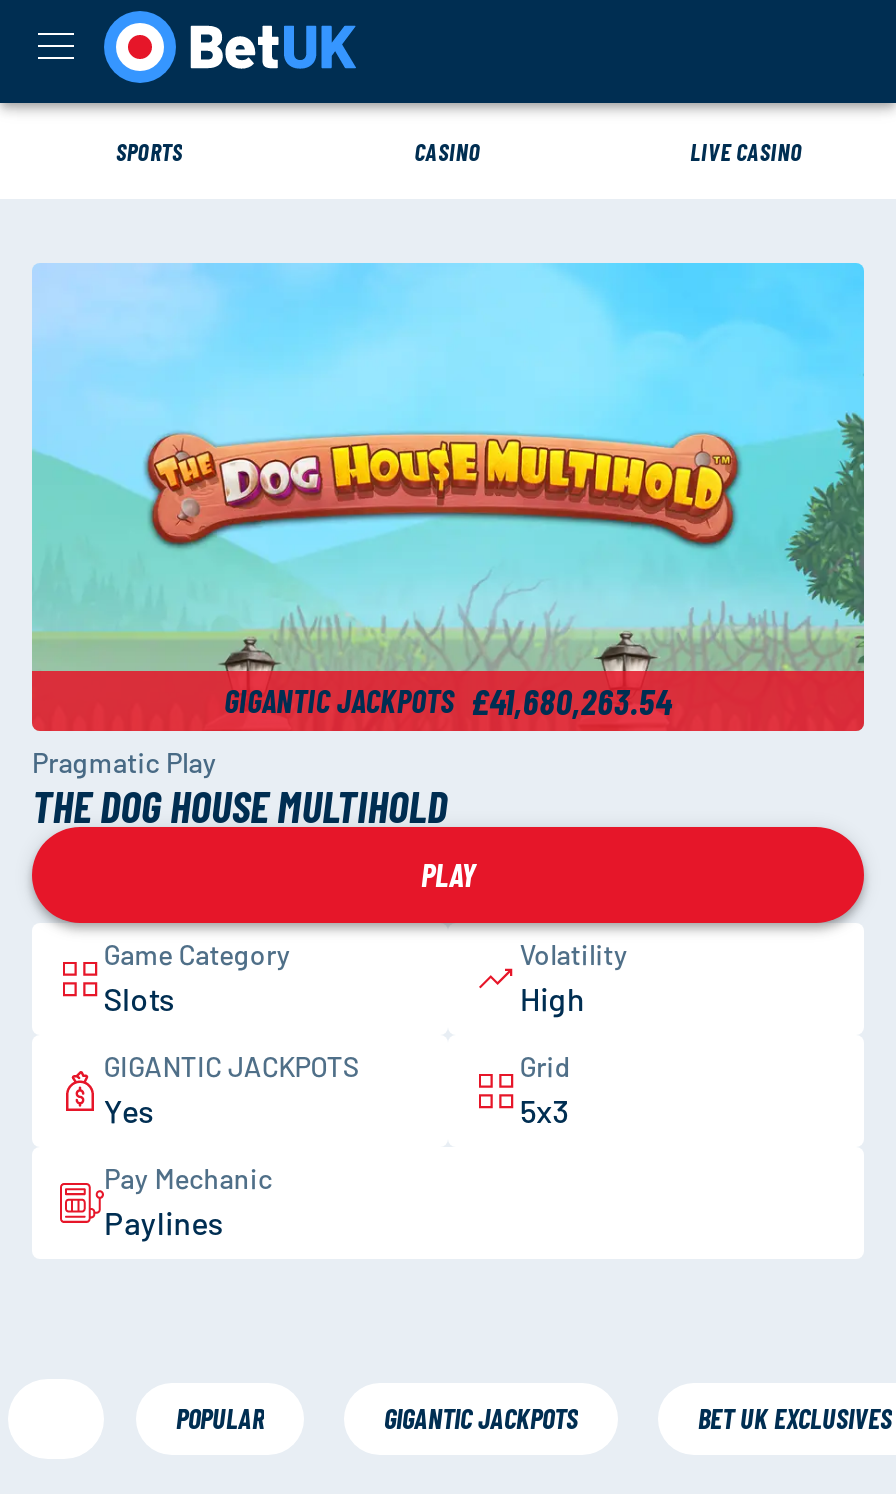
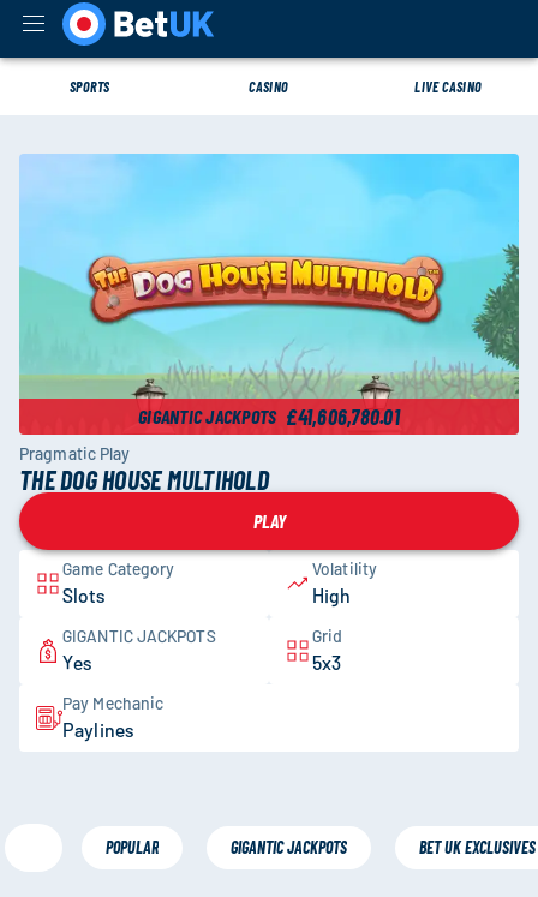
[224,679,672,723] GIGANTIC JACKPOTS £41,680,263.54 -> [138,403,400,430] GIGANTIC JACKPOTS £41,606,780.01

